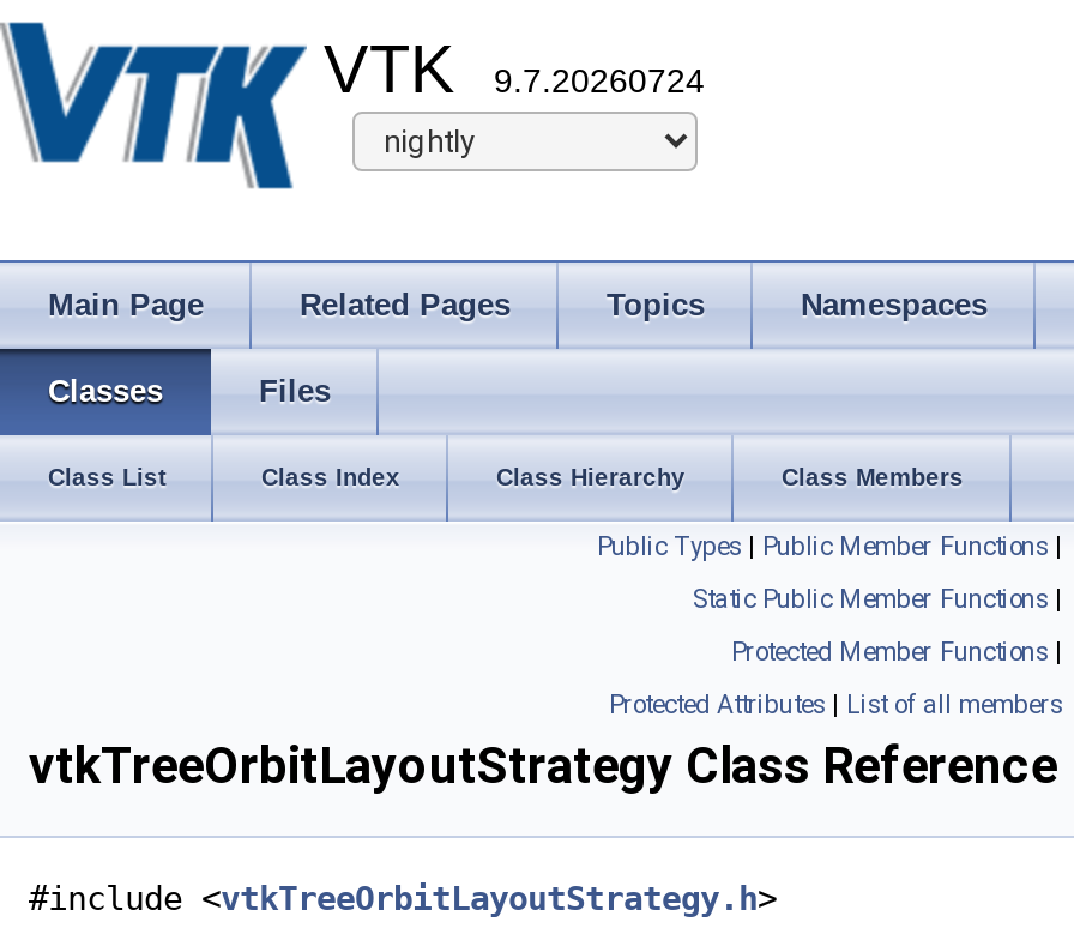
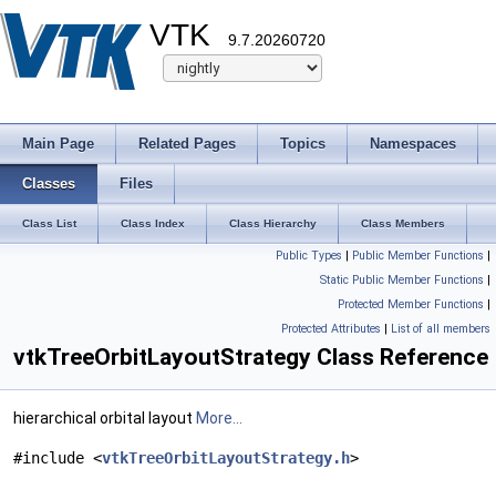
[324,32,705,107] VTK 9.7.20260724 -> [149,18,325,52] VTK 9.7.20260720
none -> [13,409,242,427] hierarchical orbital layout More...

